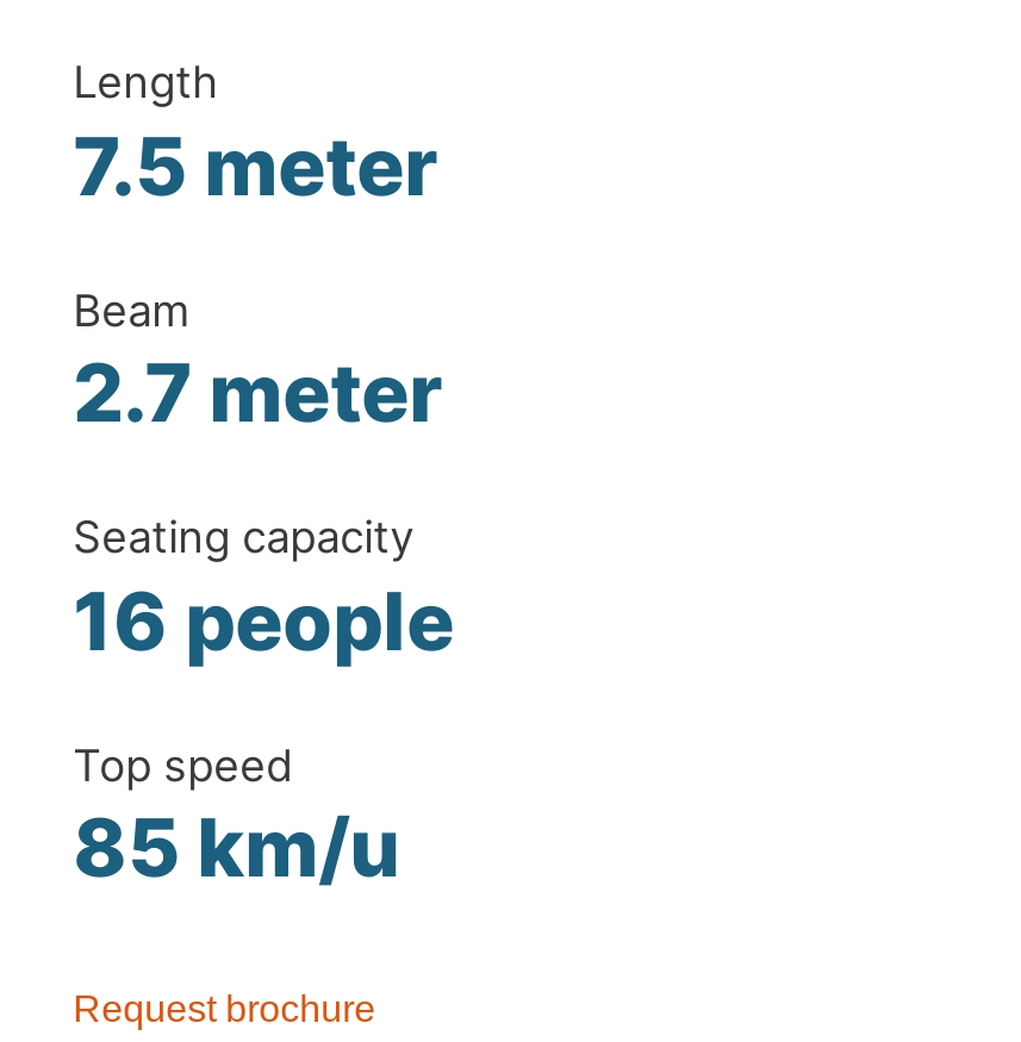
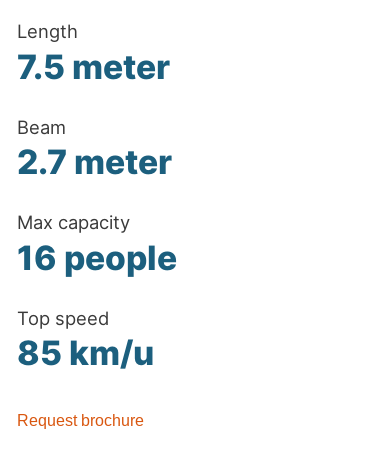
[73,510,414,563] Seating capacity -> [17,211,130,233] Max capacity

